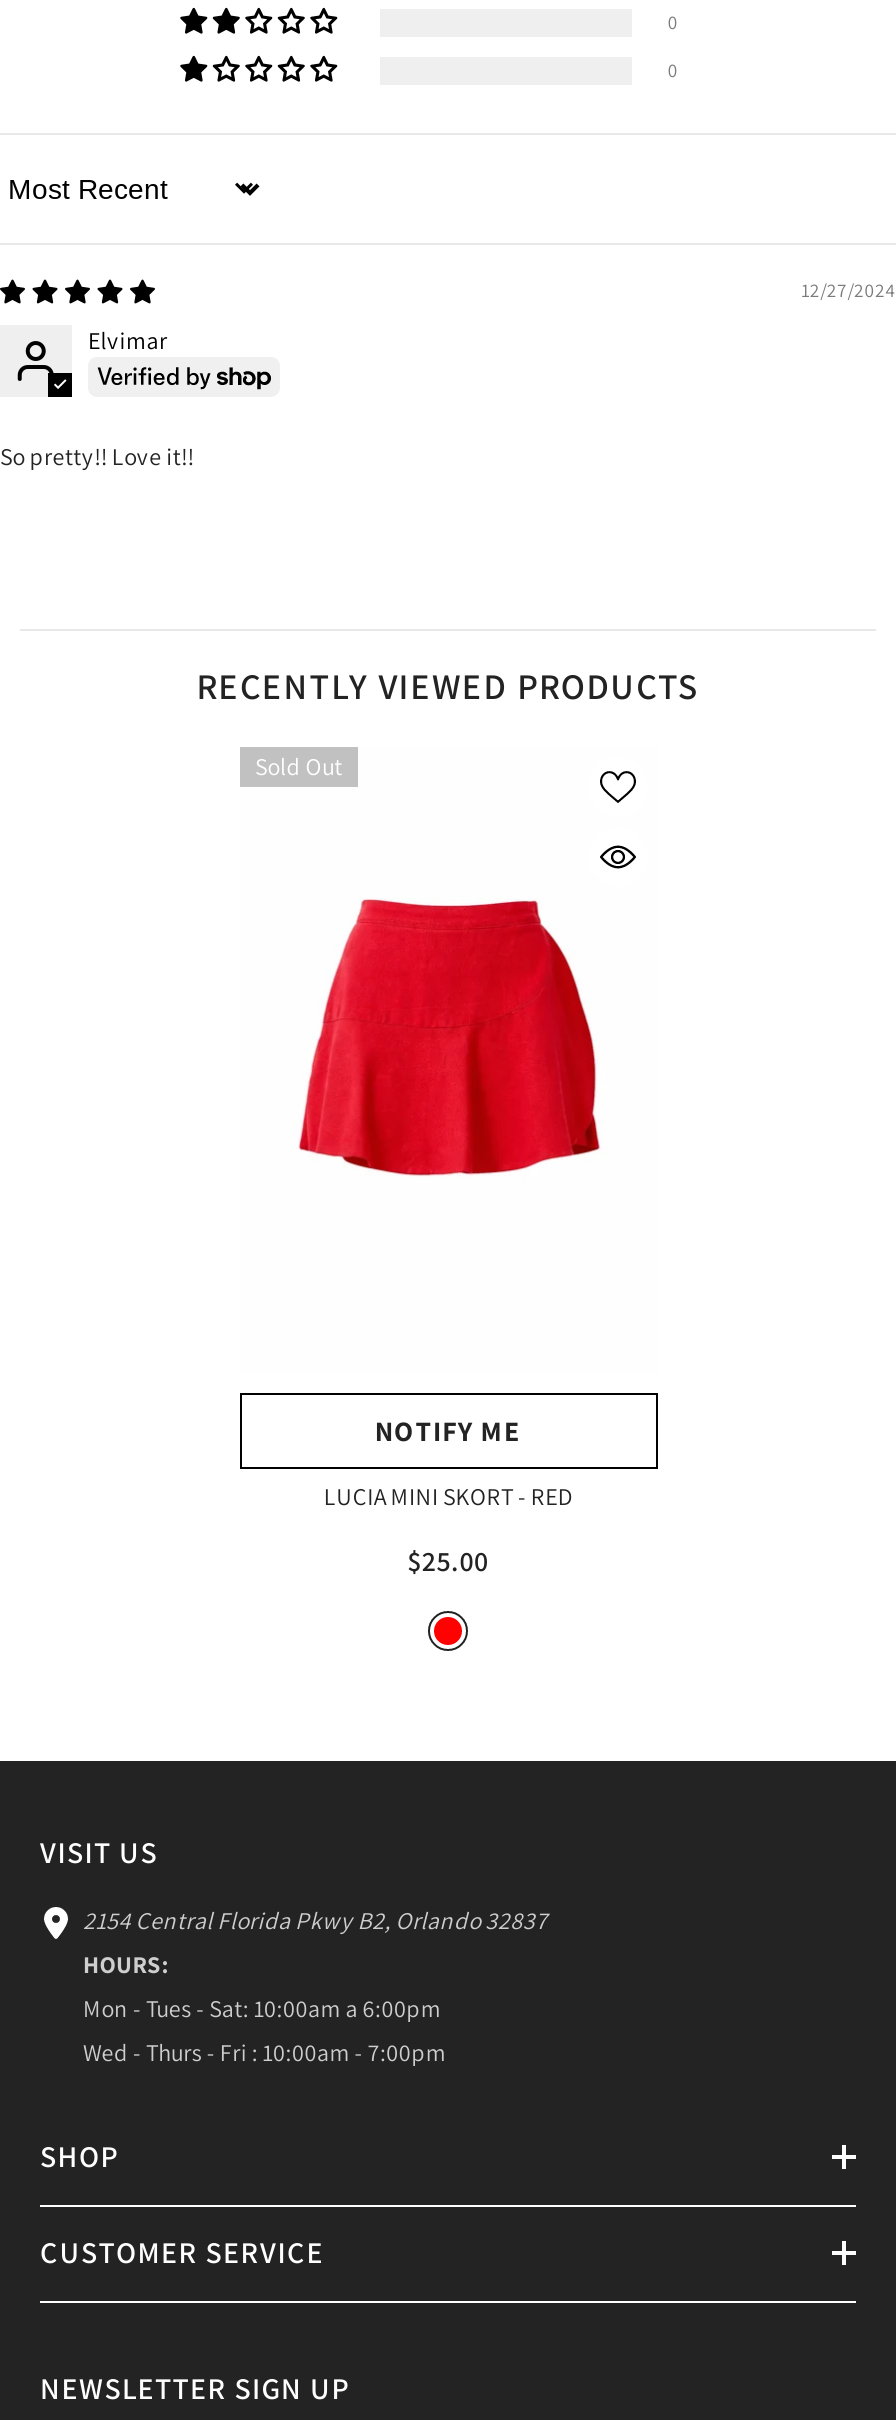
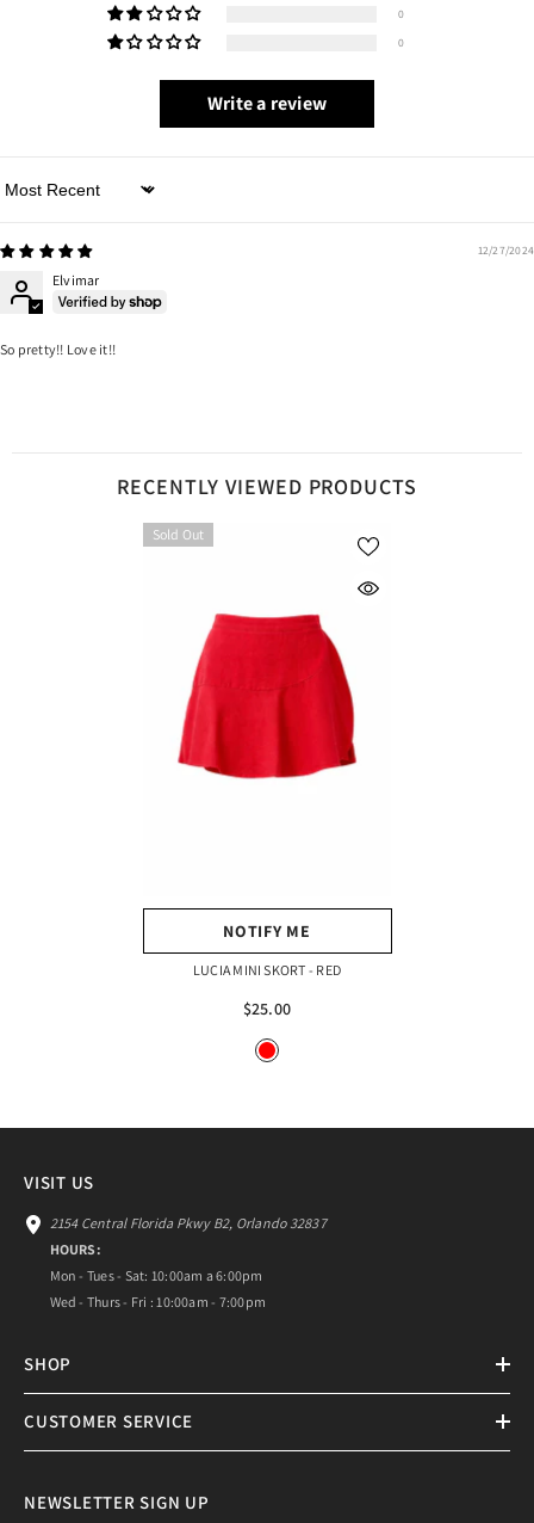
none -> [207,91,327,116] Write a review

